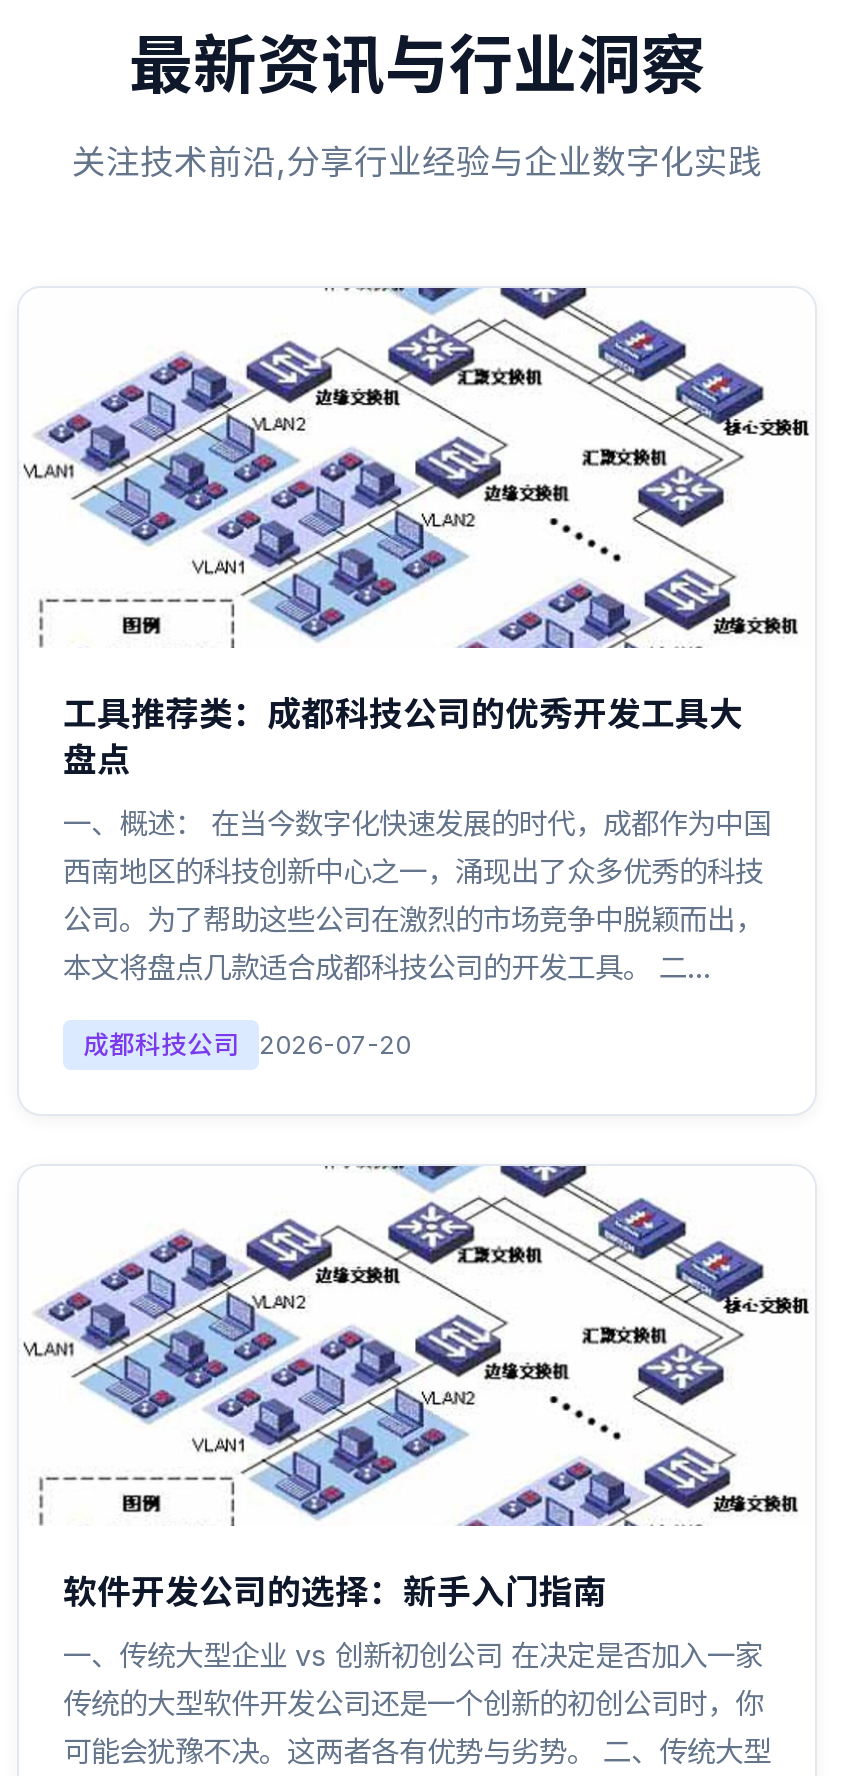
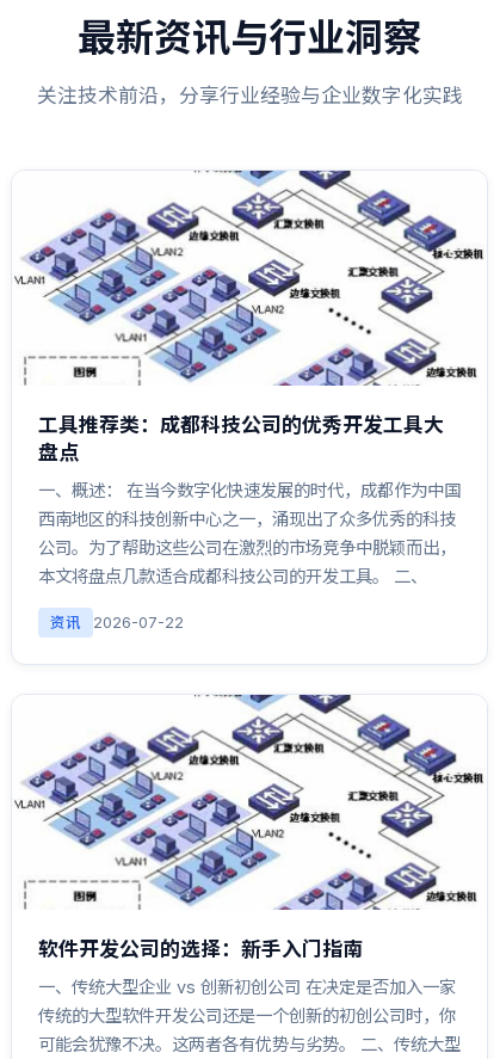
[72,142,762,182] 关注技术前沿,分享行业经验与企业数字化实践 -> [36,84,462,107] 关注技术前沿，分享行业经验与企业数字化实践
[63,950,711,984] 本文将盘点几款适合成都科技公司的开发工具。 二… -> [38,566,427,586] 本文将盘点几款适合成都科技公司的开发工具。 二、
[83,1030,411,1060] 成都科技公司 | 2026-07-20 -> [50,614,184,632] 资讯 | 2026-07-22

